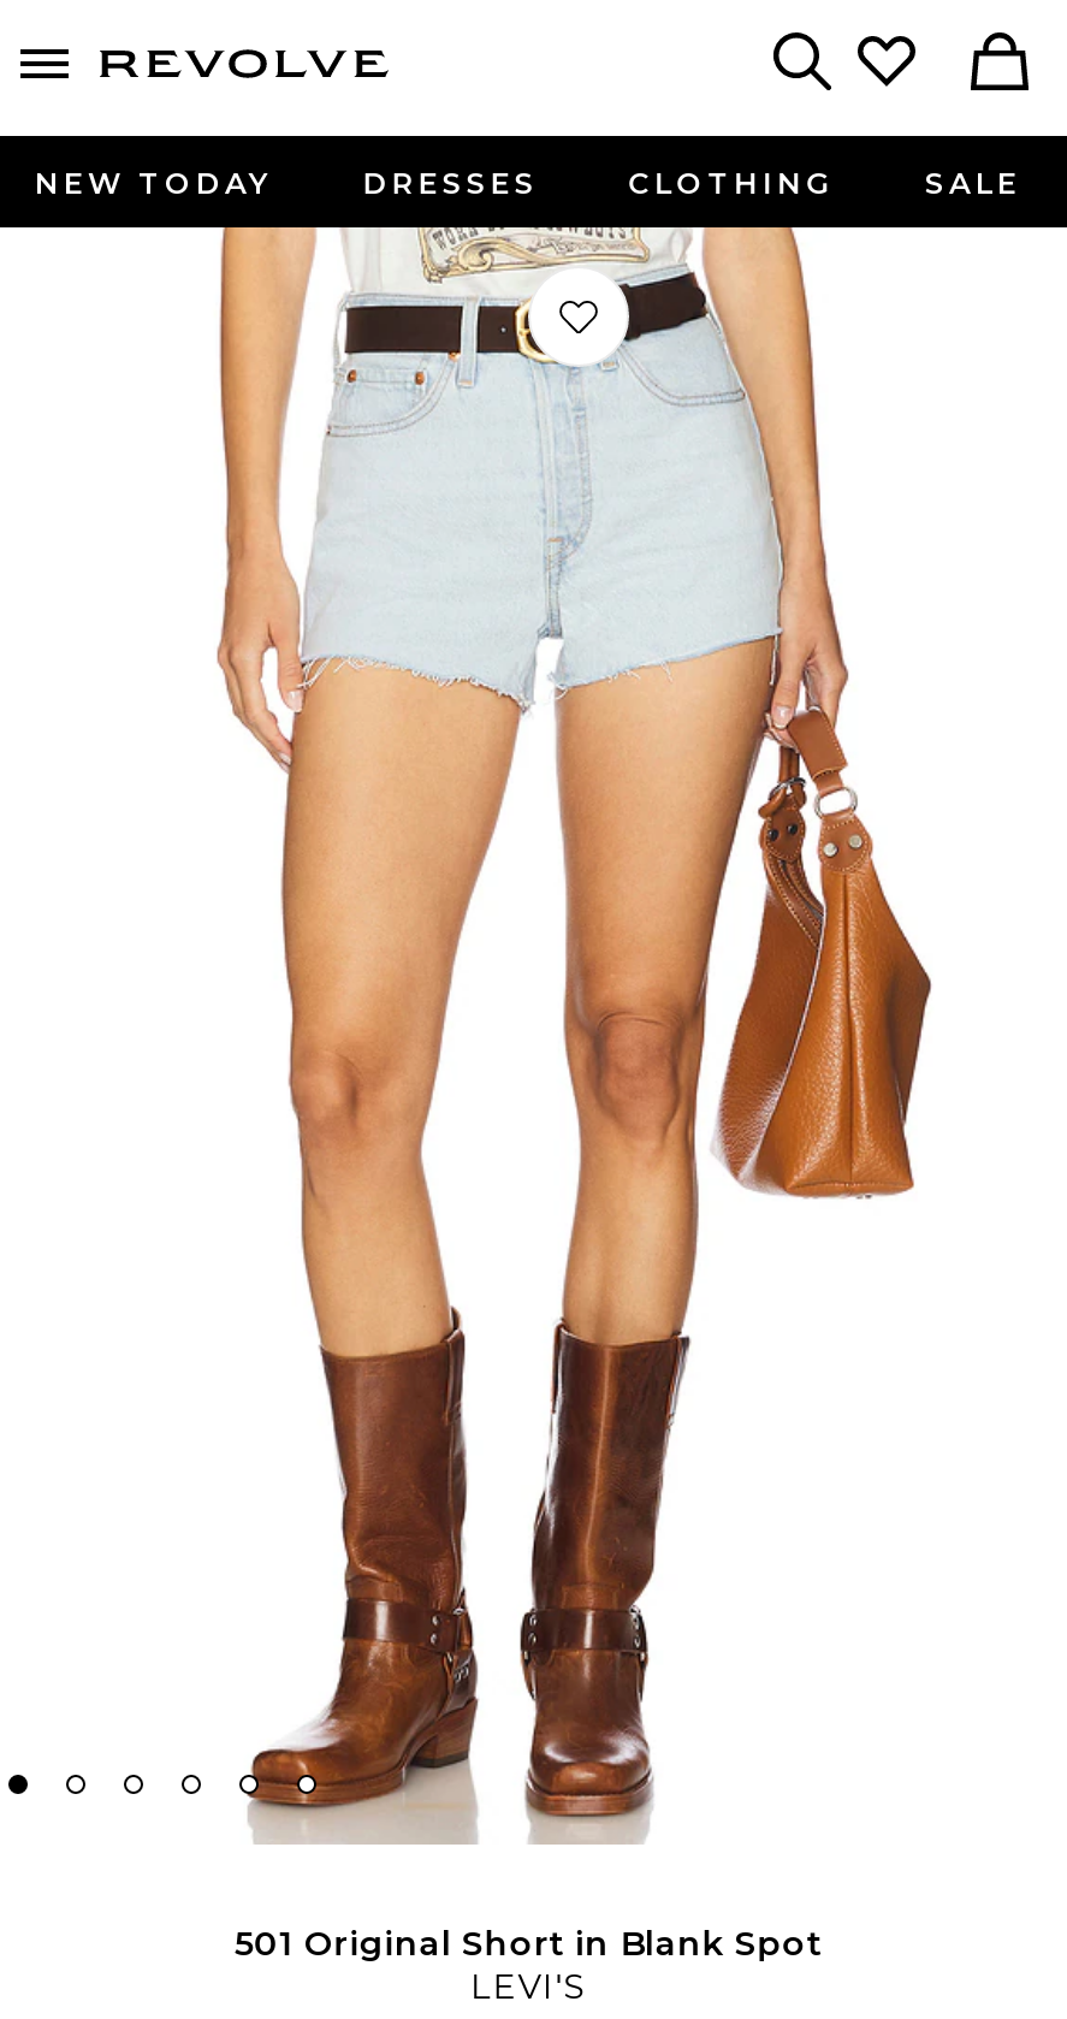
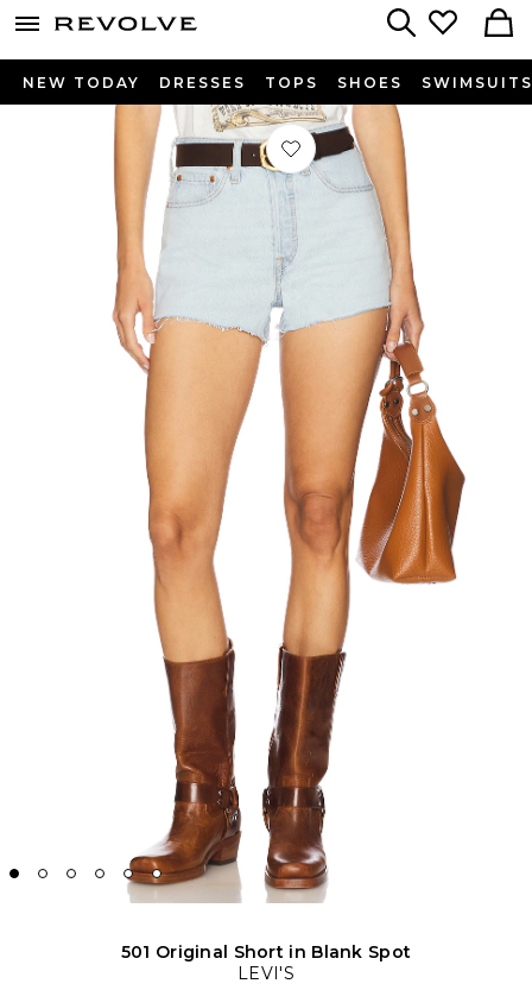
[628,165,1021,201] CLOTHING | SALE -> [265,74,532,92] TOPS | SHOES | SWIMSUITS

